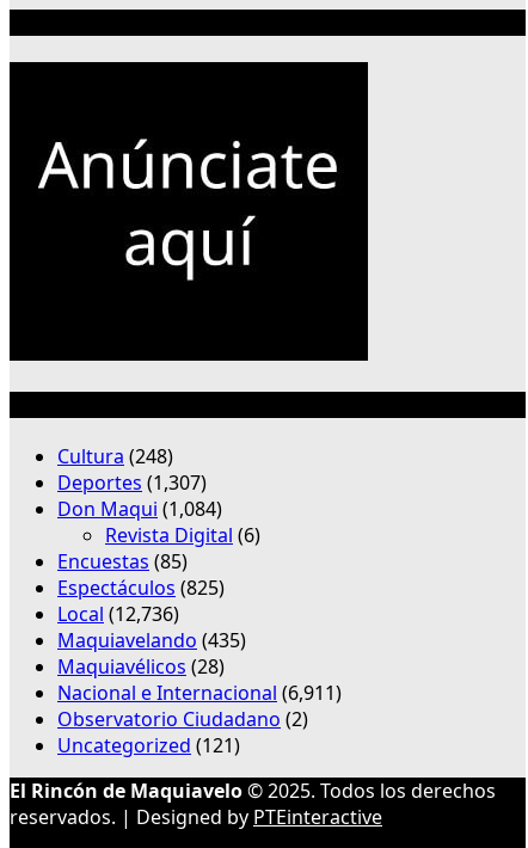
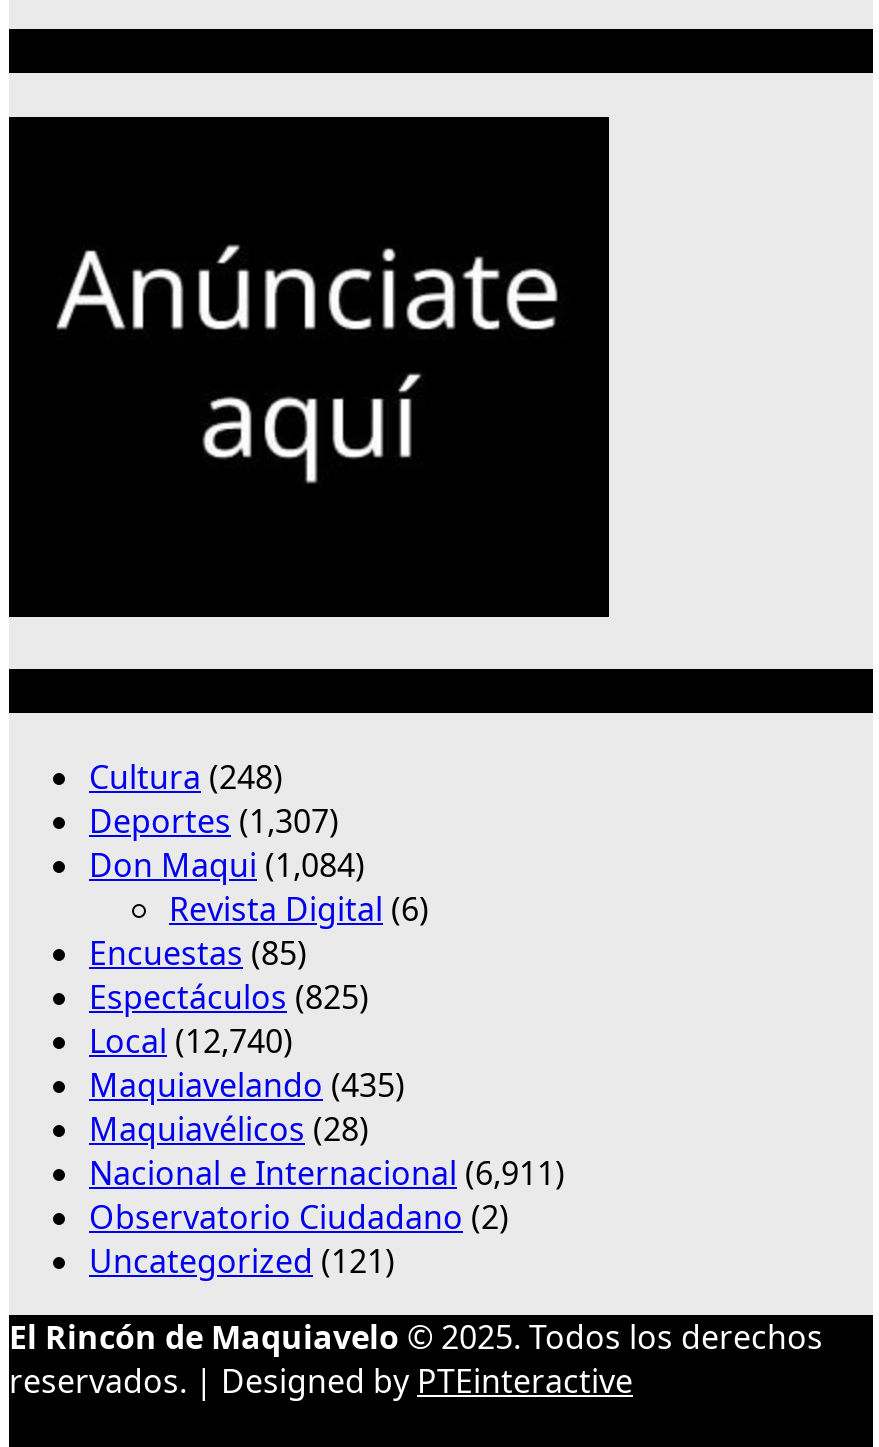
[57,601,179,627] Local (12,736) -> [89,1019,293,1063] Local (12,740)

